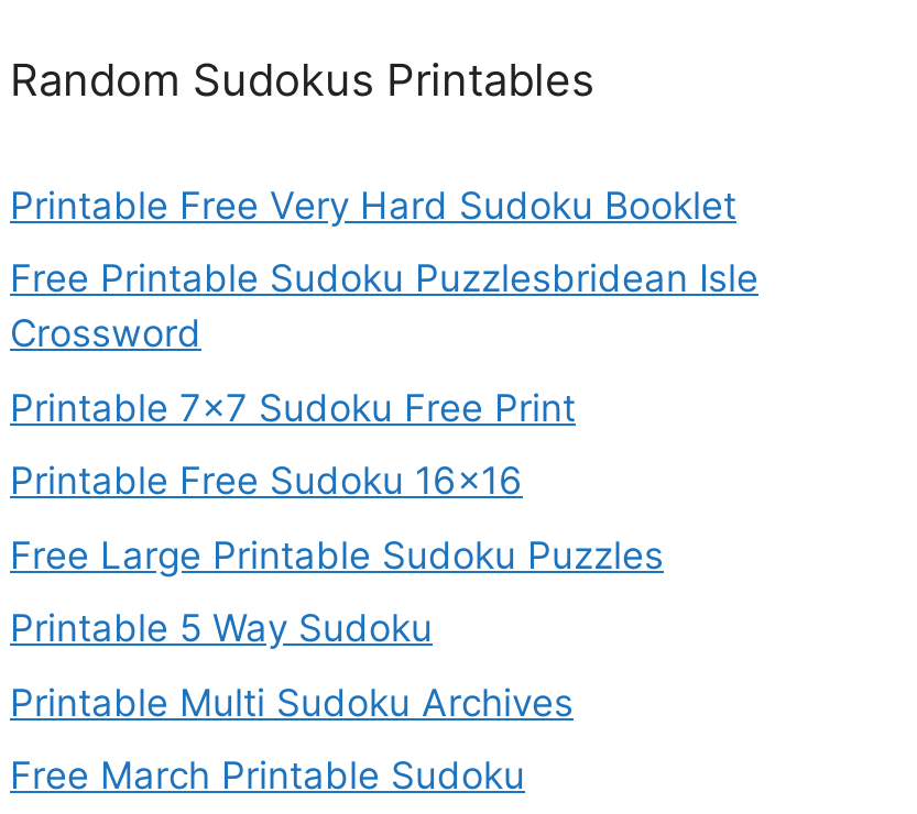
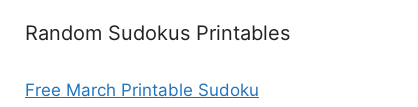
[10,183,758,724] Printable Free Very Hard Sudoku Booklet | Free Printable Sudoku Puzzlesbridean Isle | Crossword | Printable 7×7 Sudoku Free Print | Printable Free Sudoku 16×16 | Free Large Printable Sudoku Puzzles | Printable 5 Way Sudoku | Printable Multi Sudoku Archives -> none

